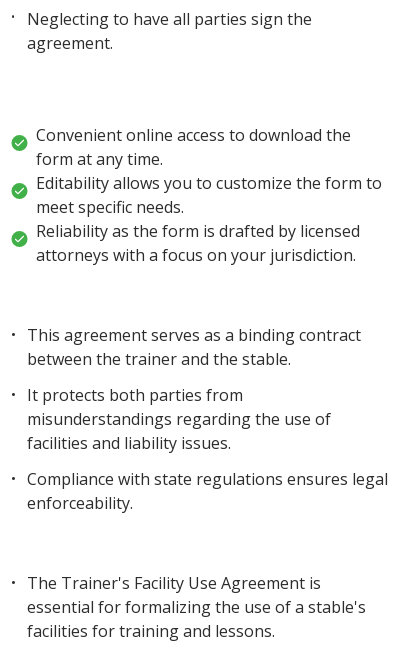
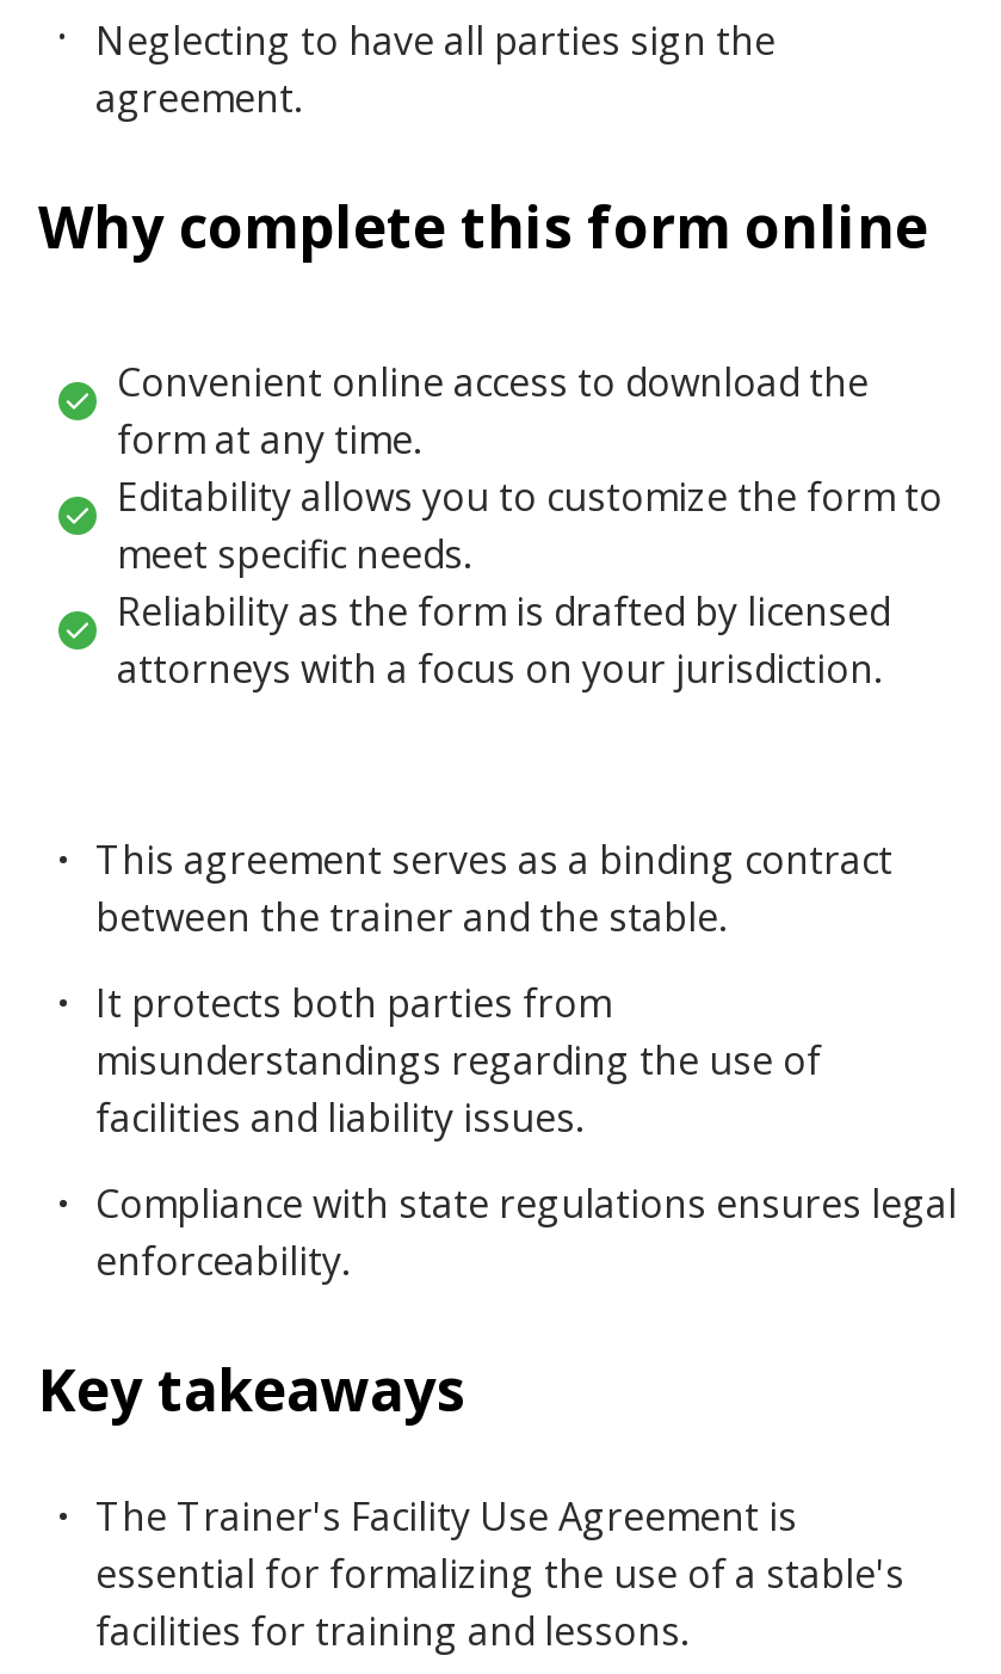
none -> [38,187,928,266] Why complete this form online
none -> [38,1350,465,1429] Key takeaways

